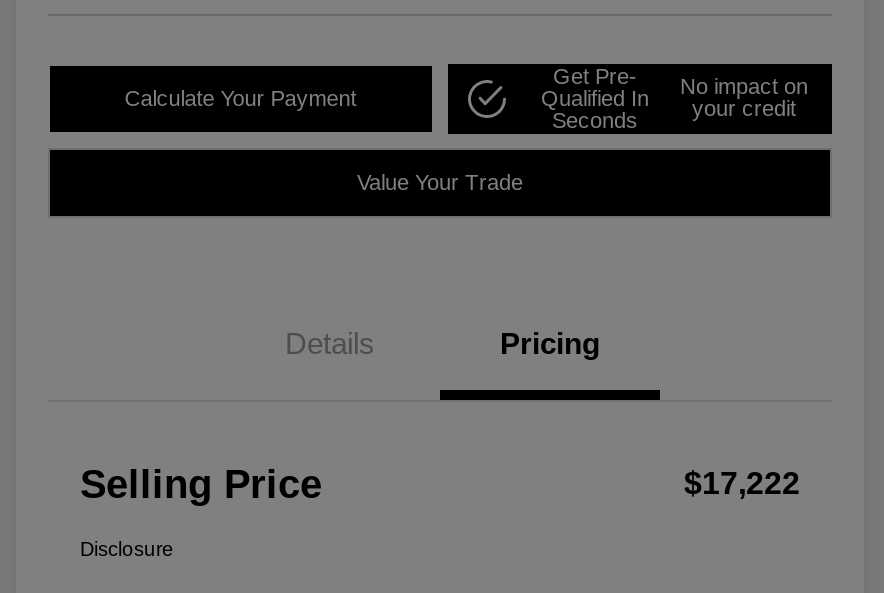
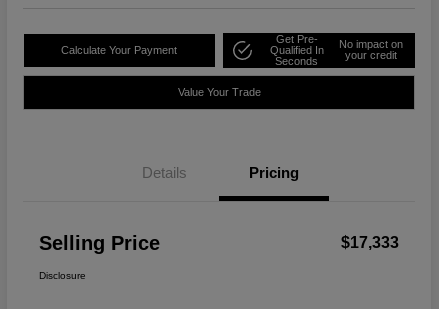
[684,466,800,500] $17,222 -> [341,234,399,251] $17,333

